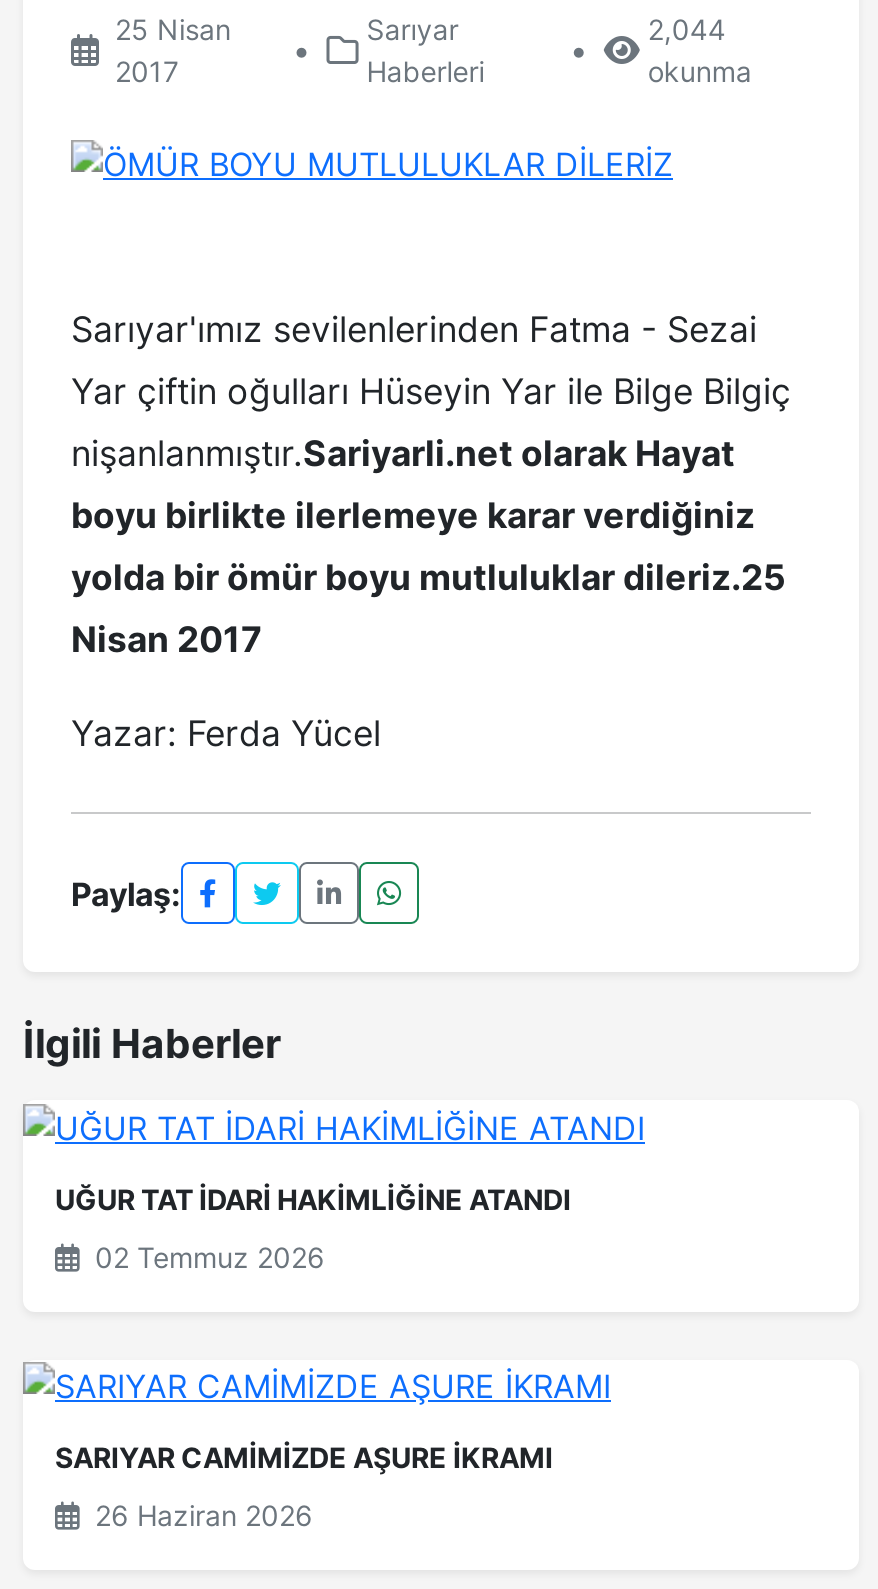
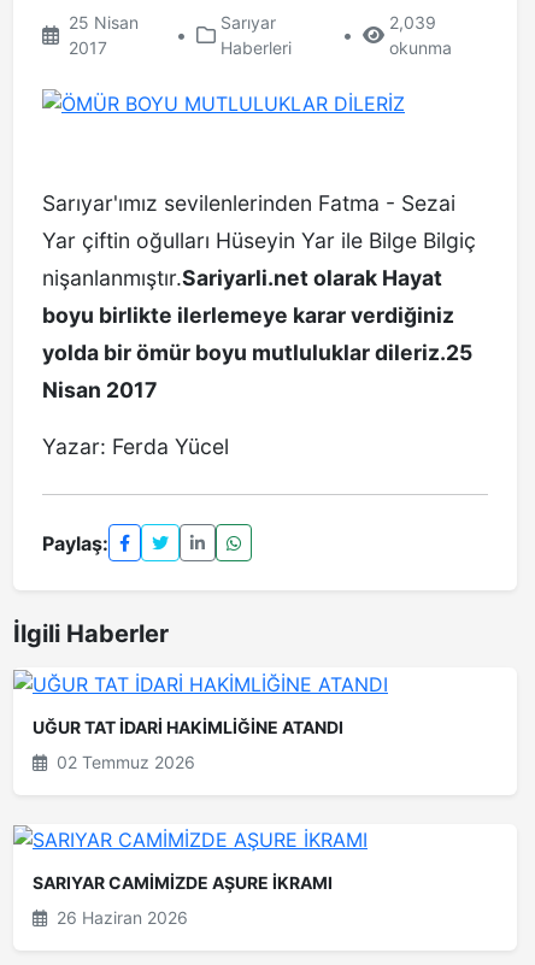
[648,12,726,46] 2,044 -> [390,12,437,33] 2,039

